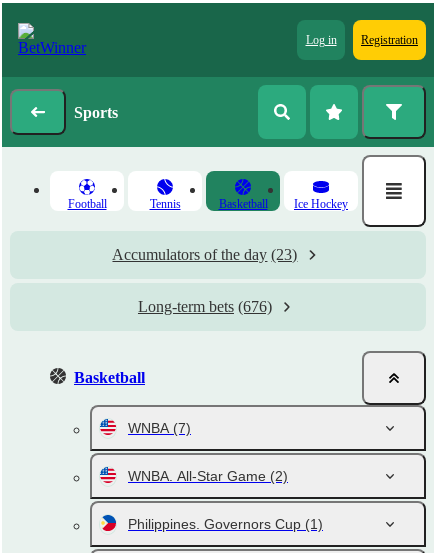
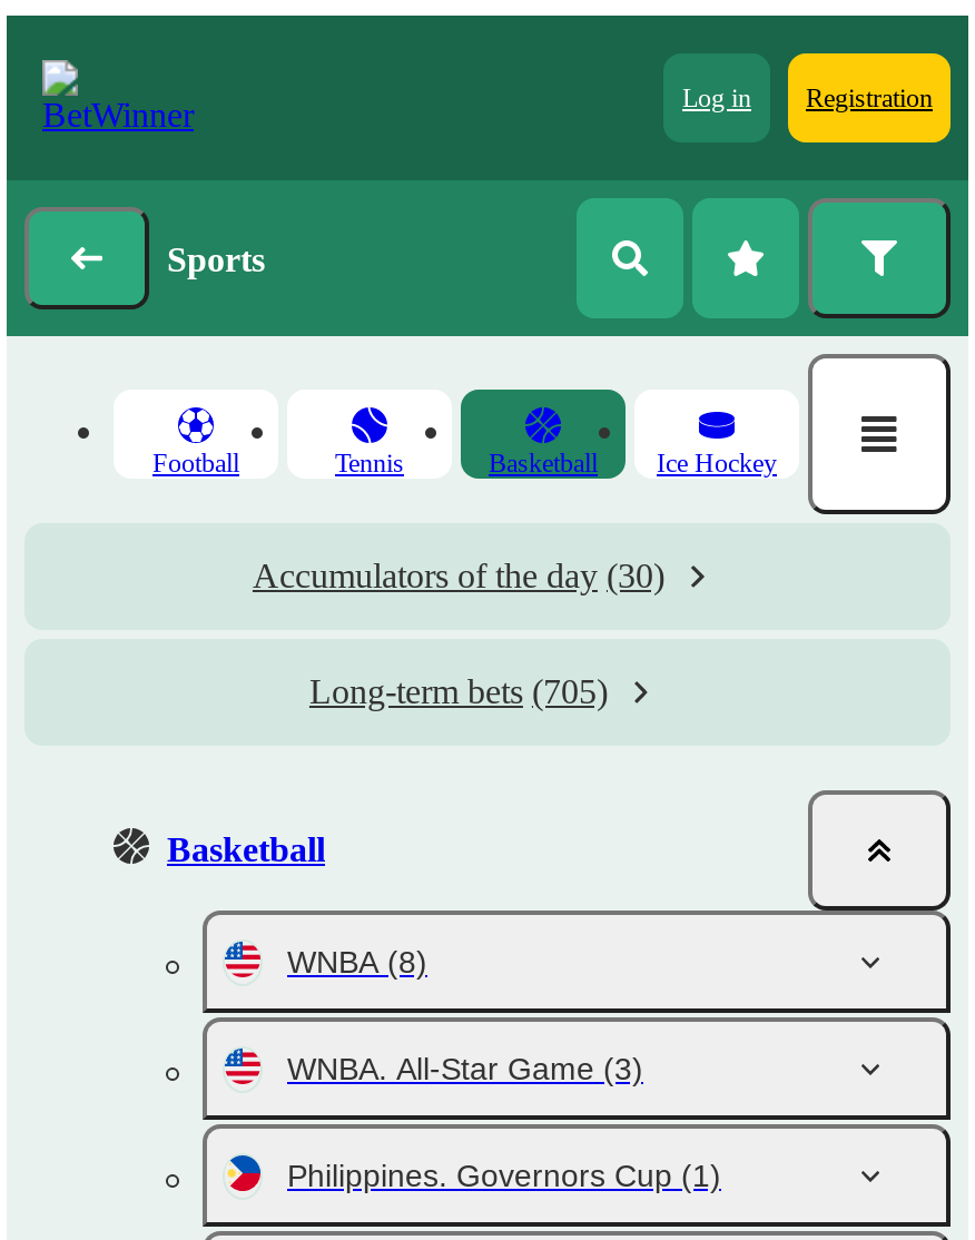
[112,246,297,263] Accumulators of the day (23) -> [253,557,664,594] Accumulators of the day (30)
[138,298,272,315] Long-term bets (676) -> [309,672,608,710] Long-term bets (705)
[128,420,191,436] WNBA (7) -> [287,944,427,980] WNBA (8)
[128,468,288,484] WNBA. All-Star Game (2) -> [287,1051,643,1086] WNBA. All-Star Game (3)

